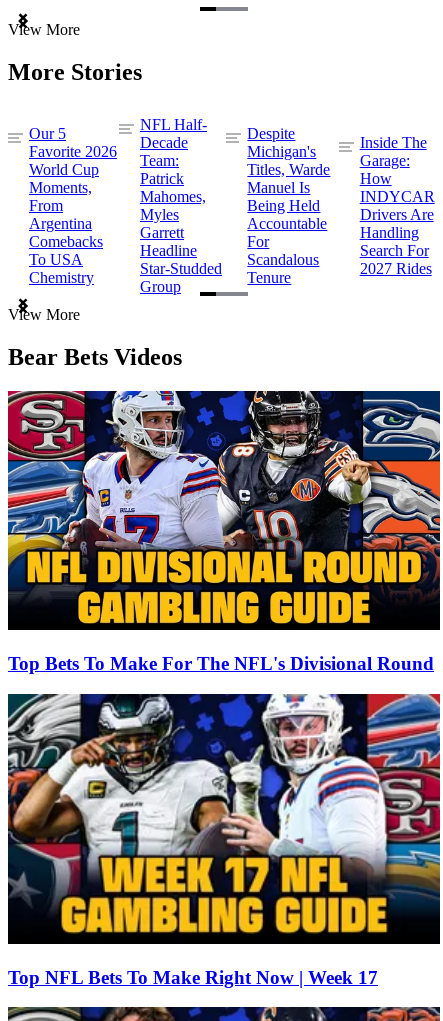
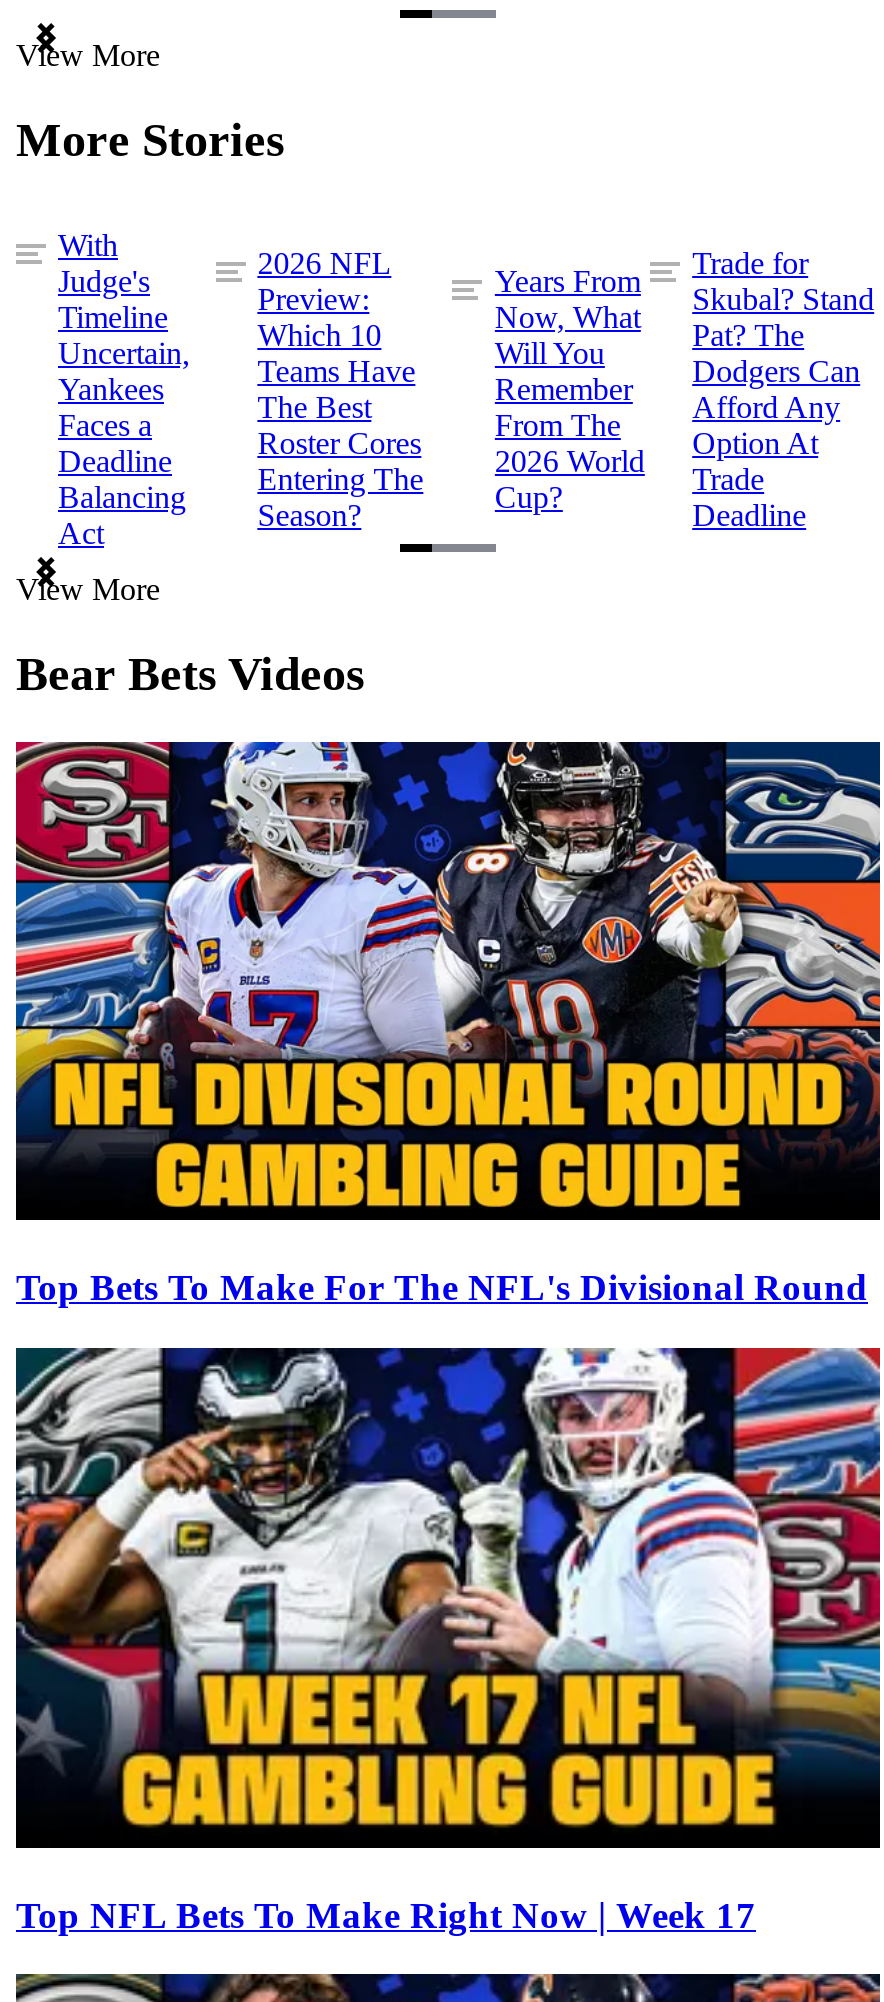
[140,116,222,295] NFL Half- | Decade | Team: | Patrick | Mahomes, | Myles | Garrett | Headline | Star-Studded | Group -> [257,246,423,532] 2026 NFL | Preview: | Which 10 | Teams Have | The Best | Roster Cores | Entering The | Season?
[29,125,117,286] Our 5 | Favorite 2026 | World Cup | Moments, | From | Argentina | Comebacks | To USA | Chemistry -> [58,228,190,550] With | Judge's | Timeline | Uncertain, | Yankees | Faces a | Deadline | Balancing | Act
[247,125,330,286] Despite | Michigan's | Titles, Warde | Manuel Is | Being Held | Accountable | For | Scandalous | Tenure -> [495,264,645,514] Years From | Now, What | Will You | Remember | From The | 2026 World | Cup?
[360,134,435,277] Inside The | Garage: | How | INDYCAR | Drivers Are | Handling | Search For | 2027 Rides -> [692,246,874,532] Trade for | Skubal? Stand | Pat? The | Dodgers Can | Afford Any | Option At | Trade | Deadline

